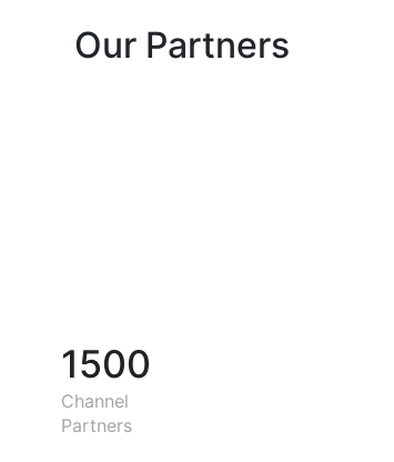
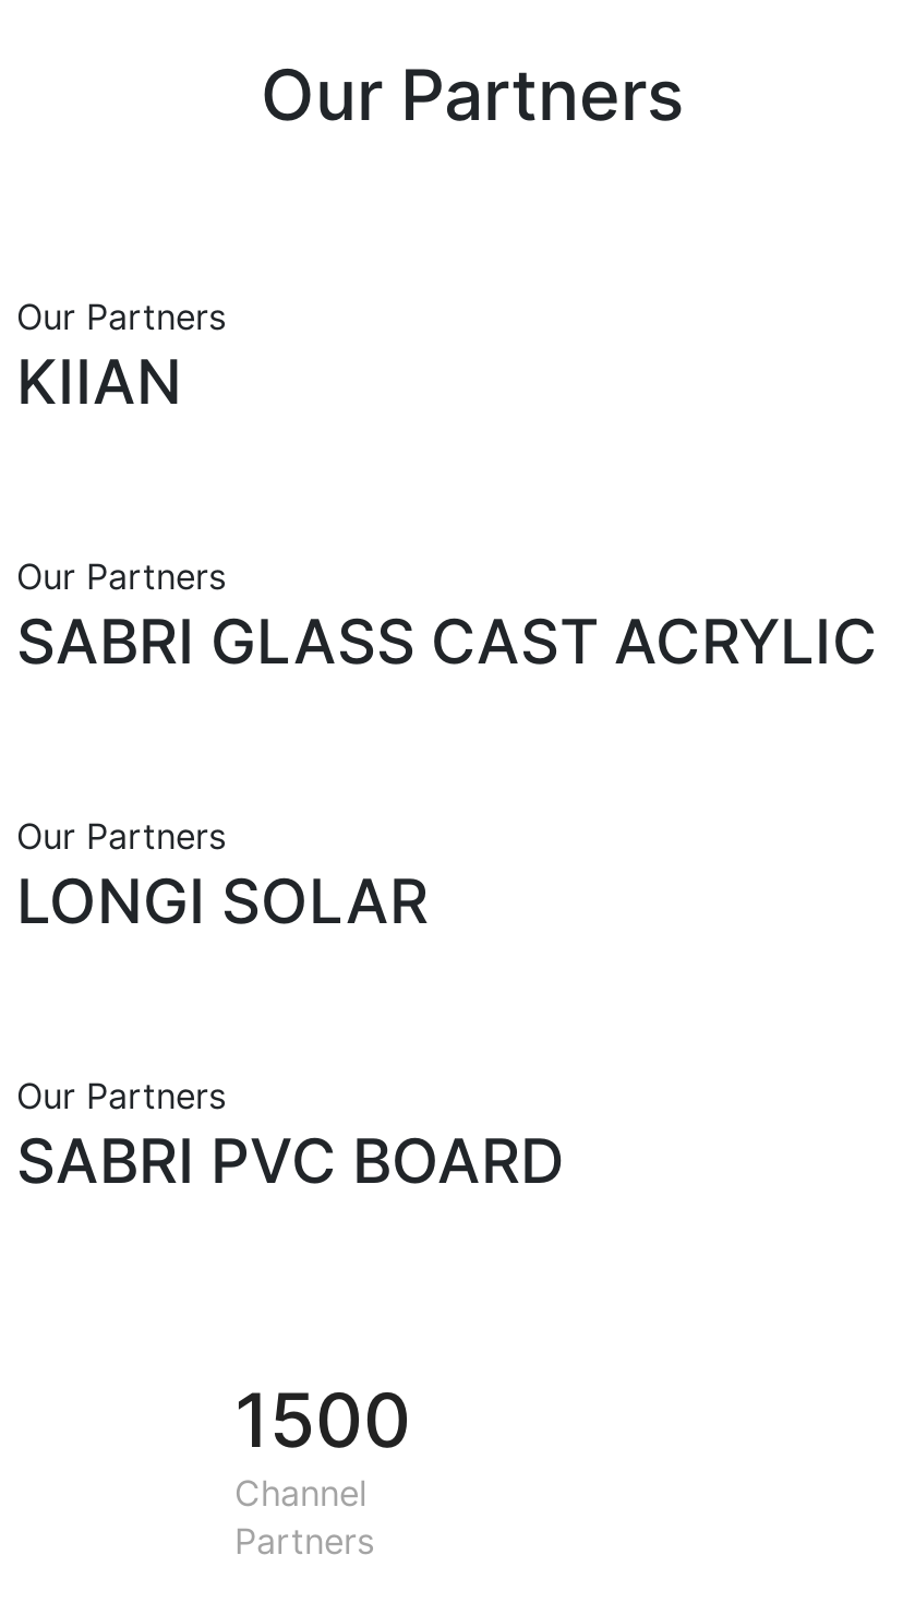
none -> [16,294,878,1198] Our Partners | KIIAN | Our Partners | SABRI GLASS CAST ACRYLIC | Our Partners | LONGI SOLAR | Our Partners | SABRI PVC BOARD

